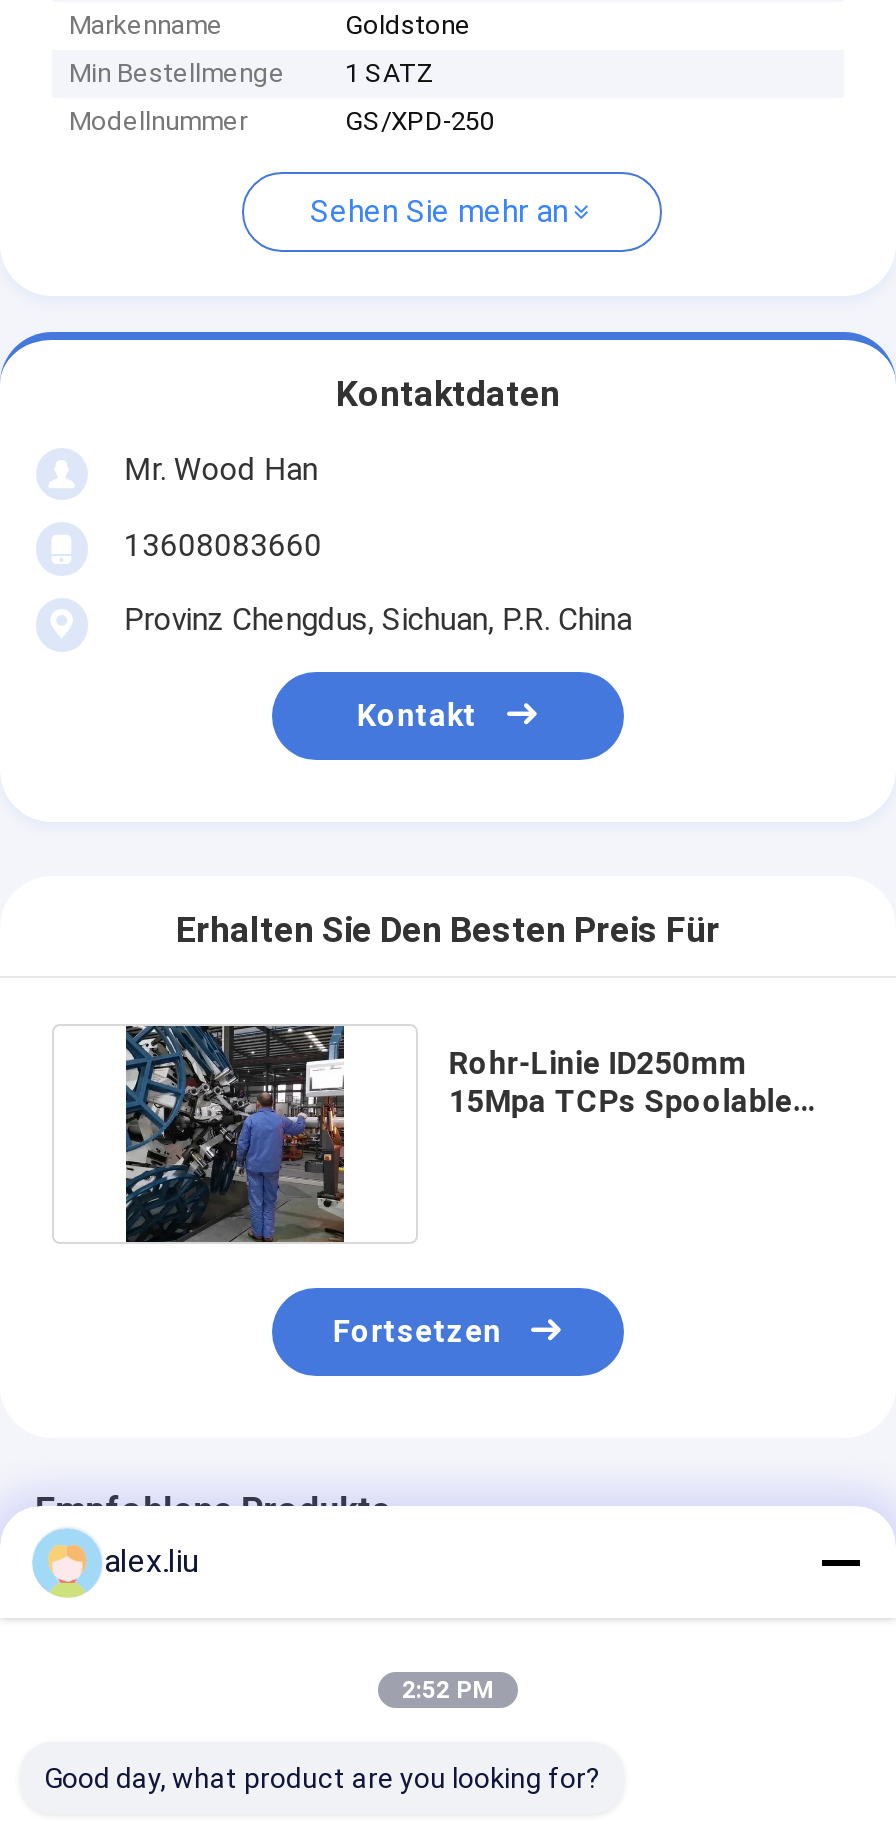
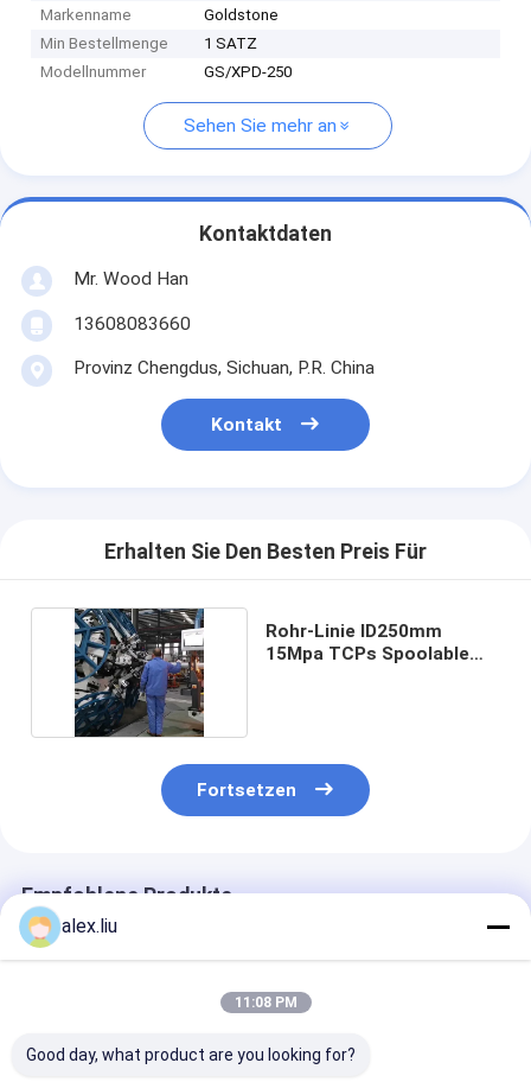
[402,1676,494,1704] 2:52 PM -> [234,994,297,1011] 11:08 PM

